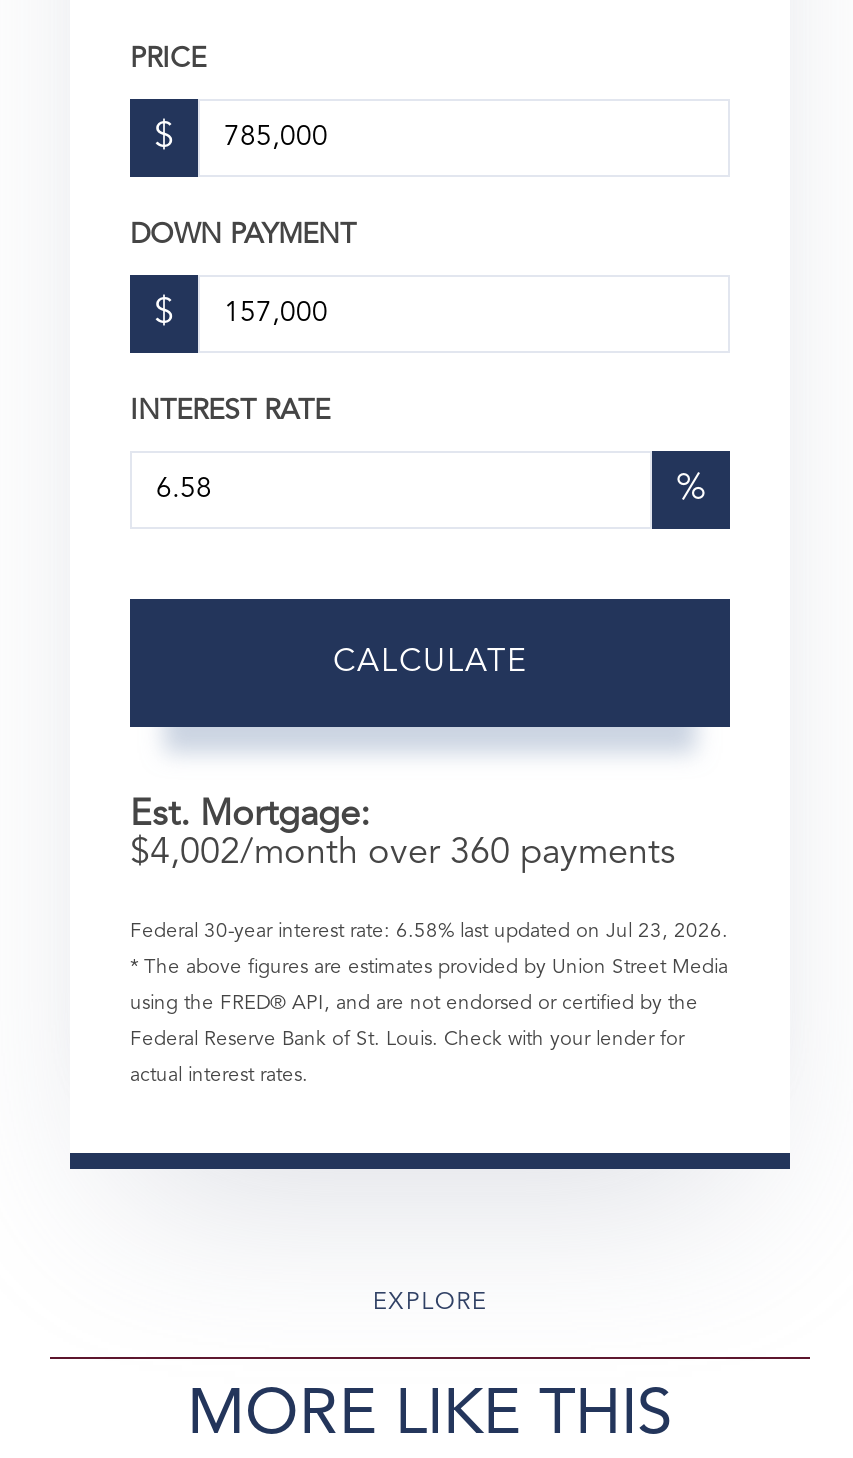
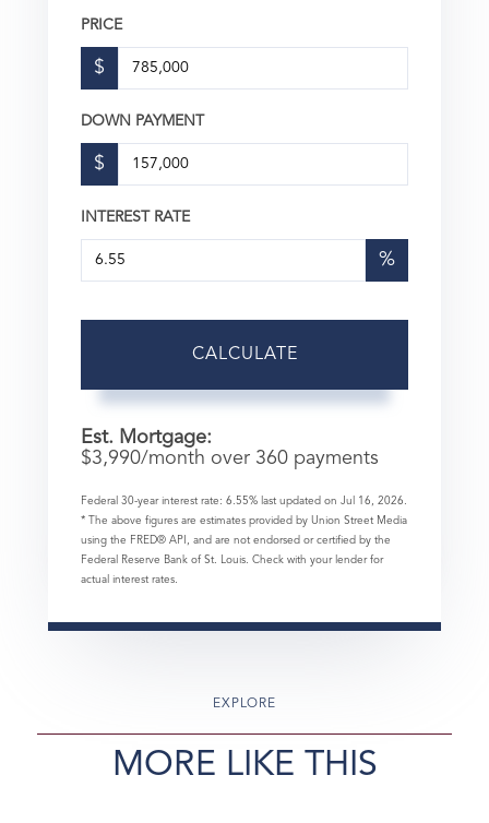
[130,835,676,871] $4,002/month over 360 payments -> [81,448,379,468] $3,990/month over 360 payments
[130,921,728,941] Federal 30-year interest rate: 6.58% last updated on Jul 23, 2026. -> [81,495,407,506] Federal 30-year interest rate: 6.55% last updated on Jul 16, 2026.

